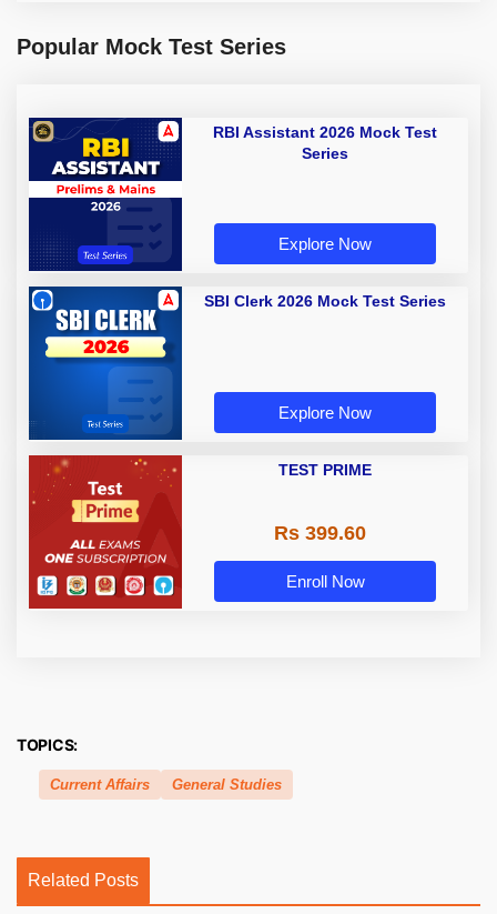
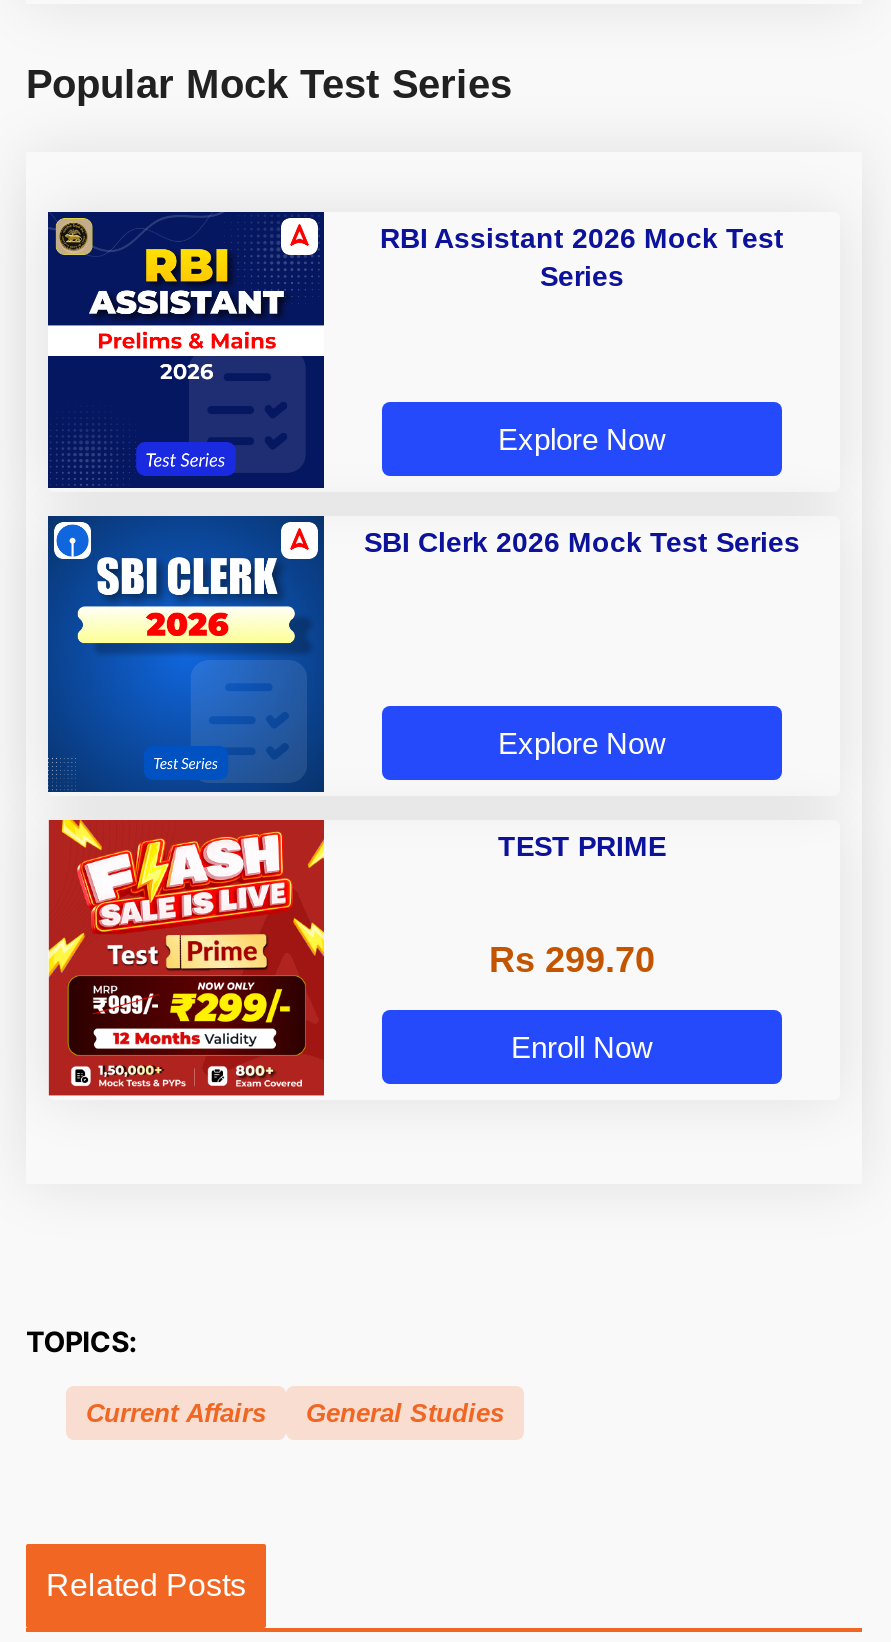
[28,454,183,603] [image] -> [46,818,326,1090] [image]
[273,522,366,544] Rs 399.60 -> [489,940,655,980] Rs 299.70

